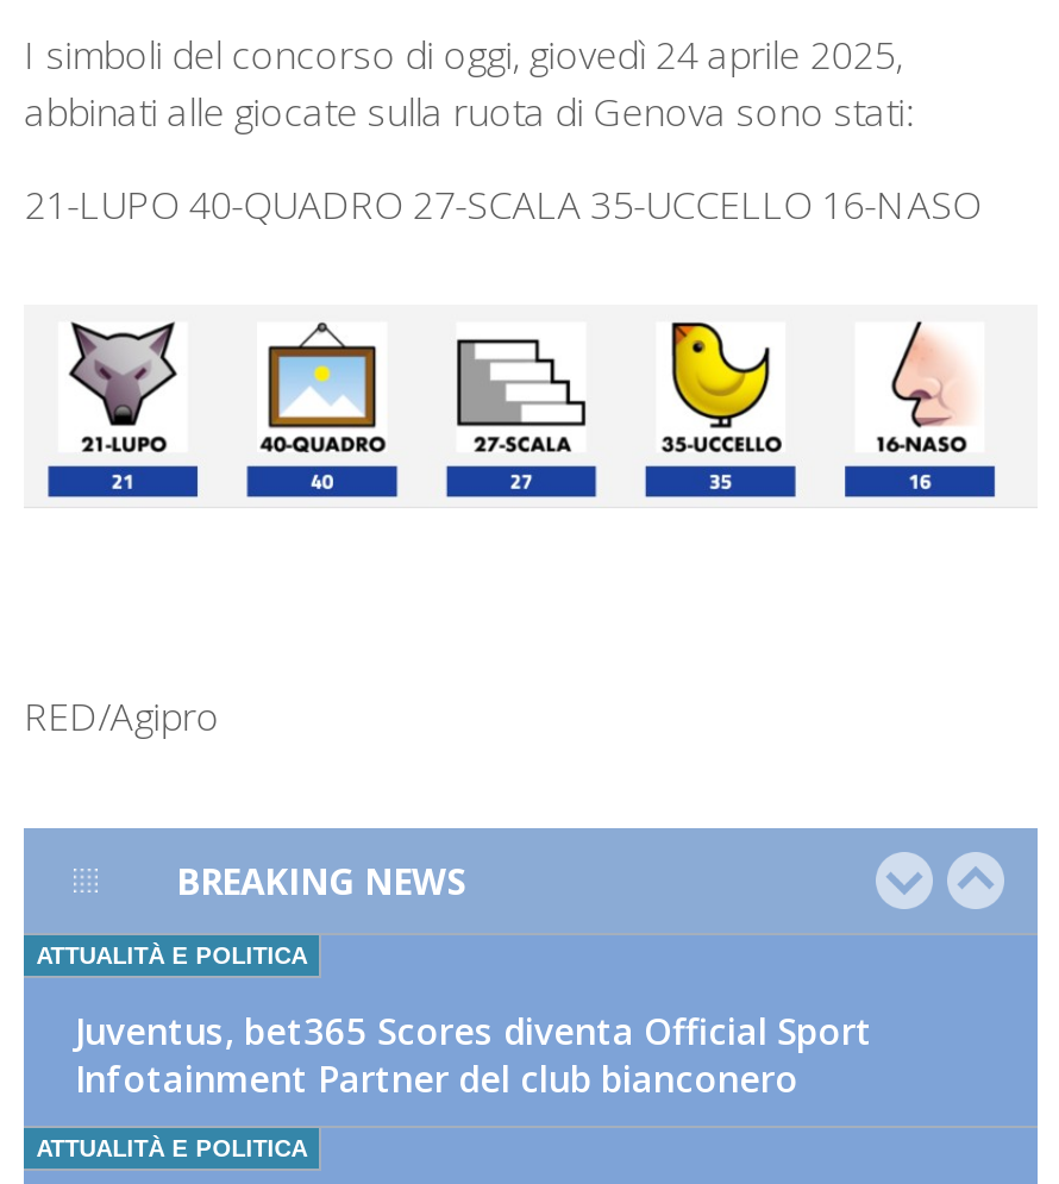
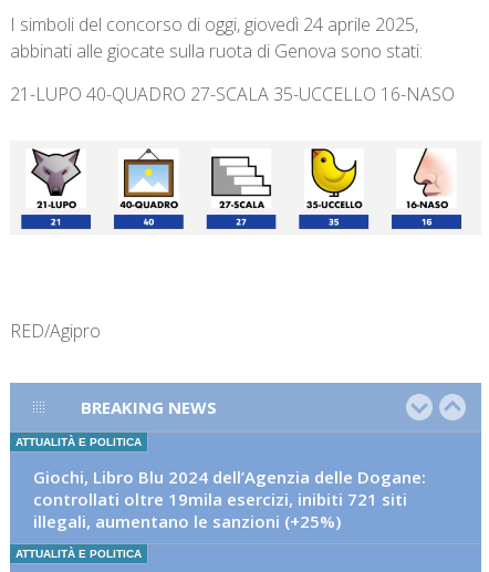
[75,1005,872,1100] Juventus, bet365 Scores diventa Official Sport | Infotainment Partner del club bianconero -> [34,466,426,533] Giochi, Libro Blu 2024 dell’Agenzia delle Dogane: | controllati oltre 19mila esercizi, inibiti 721 siti | illegali, aumentano le sanzioni (+25%)

